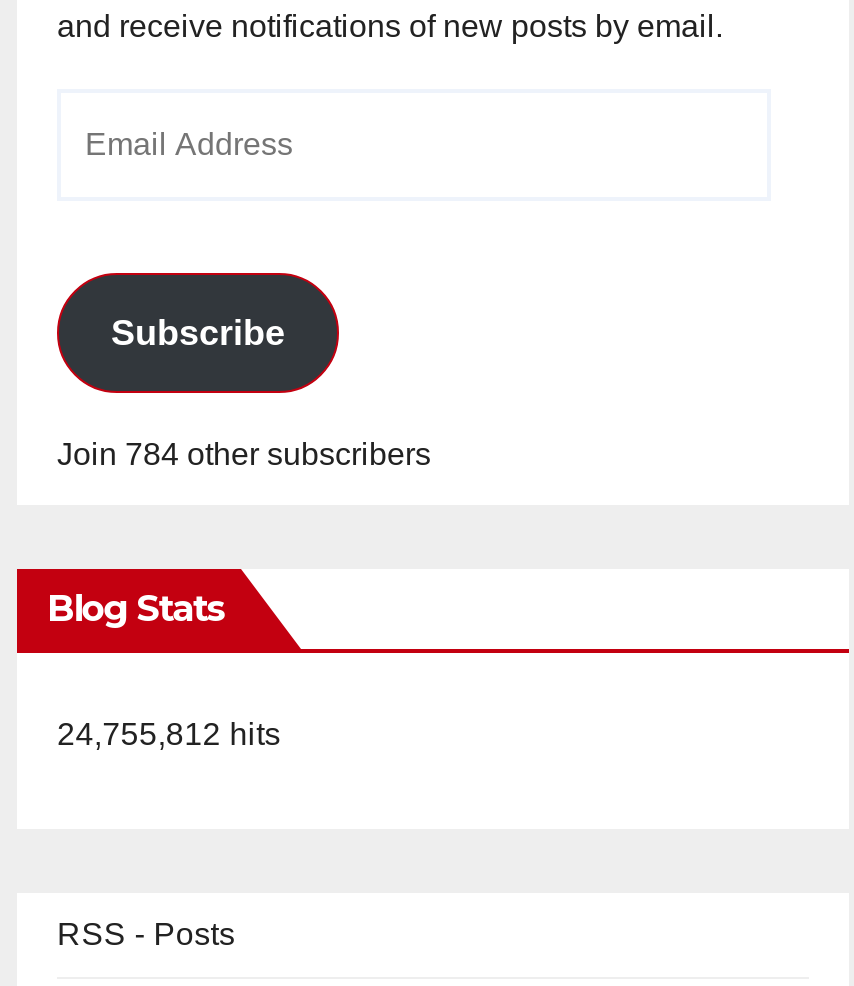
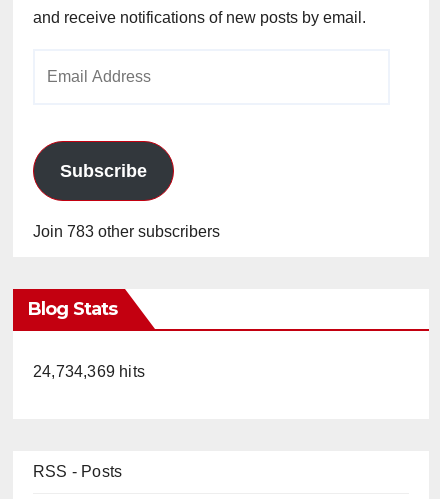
[57,436,431,470] Join 784 other subscribers -> [33,223,220,240] Join 783 other subscribers
[57,716,281,750] 24,755,812 hits -> [33,363,145,380] 24,734,369 hits

